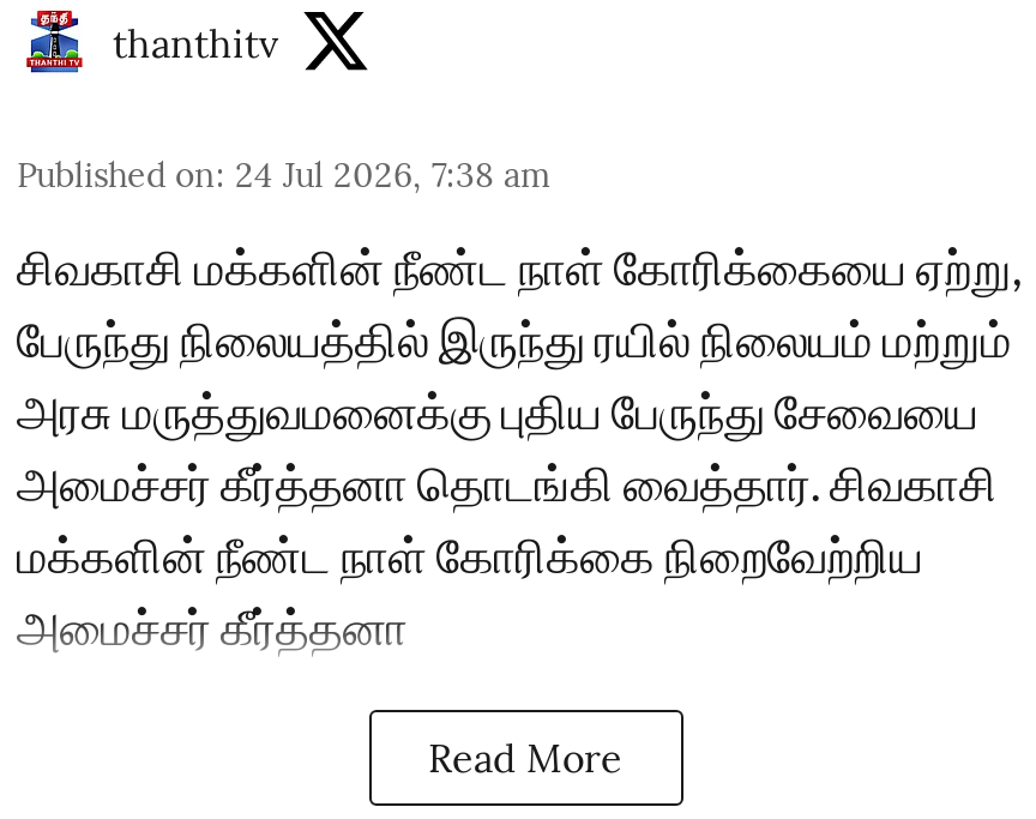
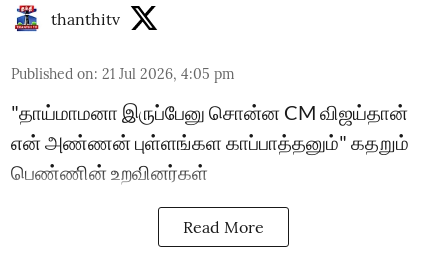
[17,153,552,197] Published on: 24 Jul 2026, 7:38 am -> [11,65,235,83] Published on: 21 Jul 2026, 4:05 pm
[17,237,1022,655] சிவகாசி மக்களின் நீண்ட நாள் கோரிக்கையை ஏற்று, | பேருந்து நிலையத்தில் இருந்து ரயில் நிலையம் மற்றும் | அரசு மருத்துவமனைக்கு புதிய பேருந்து சேவையை | அமைச்சர் கீர்த்தனா தொடங்கி வைத்தார். சிவகாசி | மக்களின் நீண்ட நாள் கோரிக்கை நிறைவேற்றிய | அமைச்சர் கீர்த்தனா -> [11,100,409,184] "தாய்மாமனா இருப்பேனு சொன்ன CM விஜய்தான் | என் அண்ணன் புள்ளங்கள காப்பாத்தனும்" கதறும் | பெண்ணின் உறவினர்கள்

